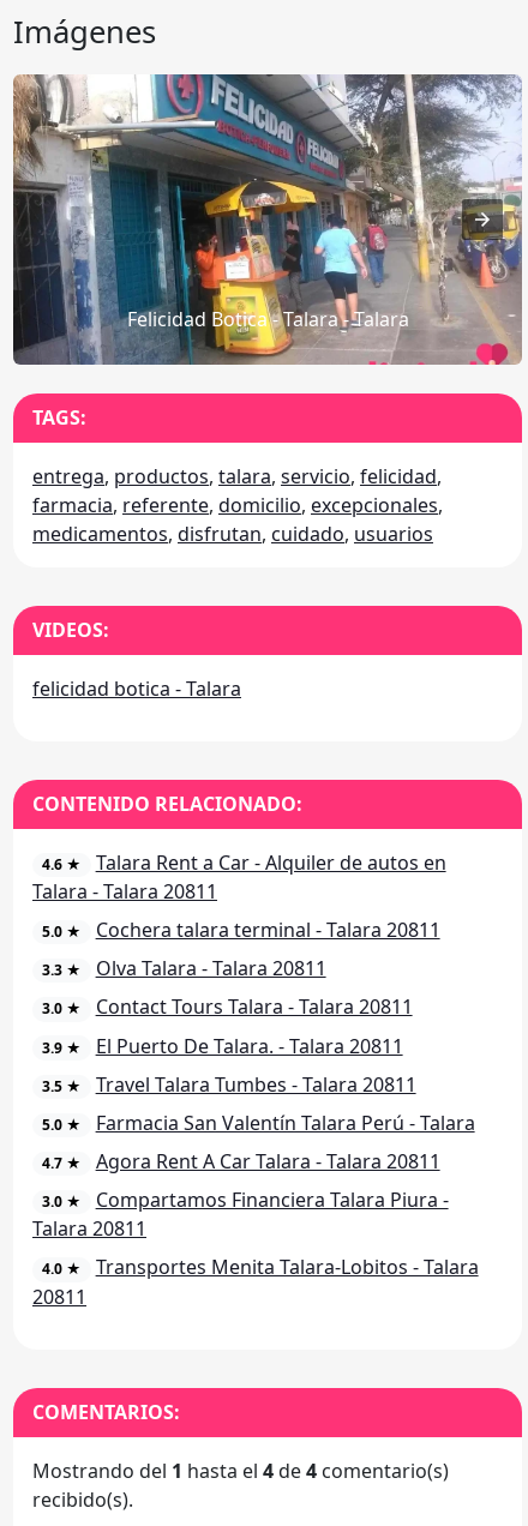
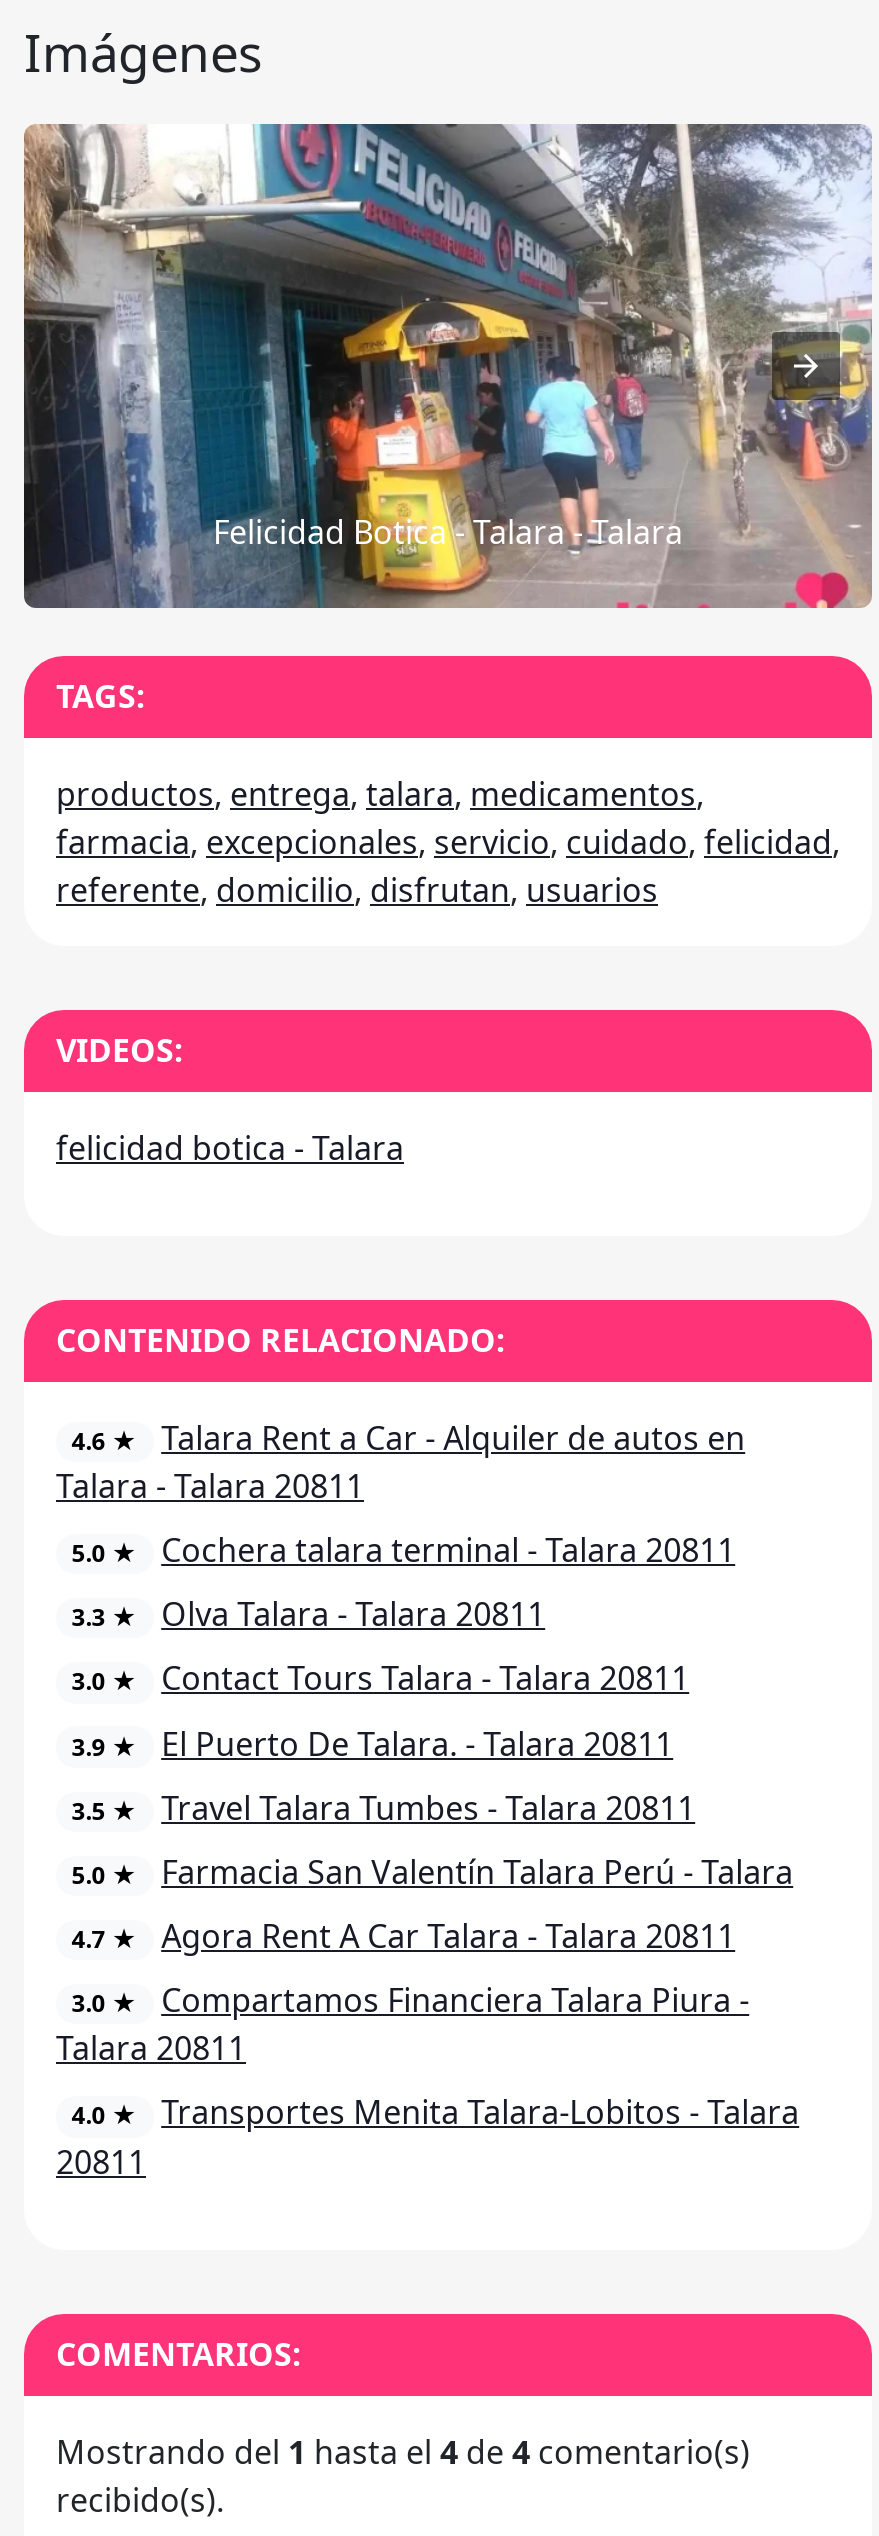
[32,463,443,547] entrega, productos, talara, servicio, felicidad, | farmacia, referente, domicilio, excepcionales, | medicamentos, disfrutan, cuidado, usuarios -> [56,772,840,912] productos, entrega, talara, medicamentos, | farmacia, excepcionales, servicio, cuidado, felicidad, | referente, domicilio, disfrutan, usuarios

